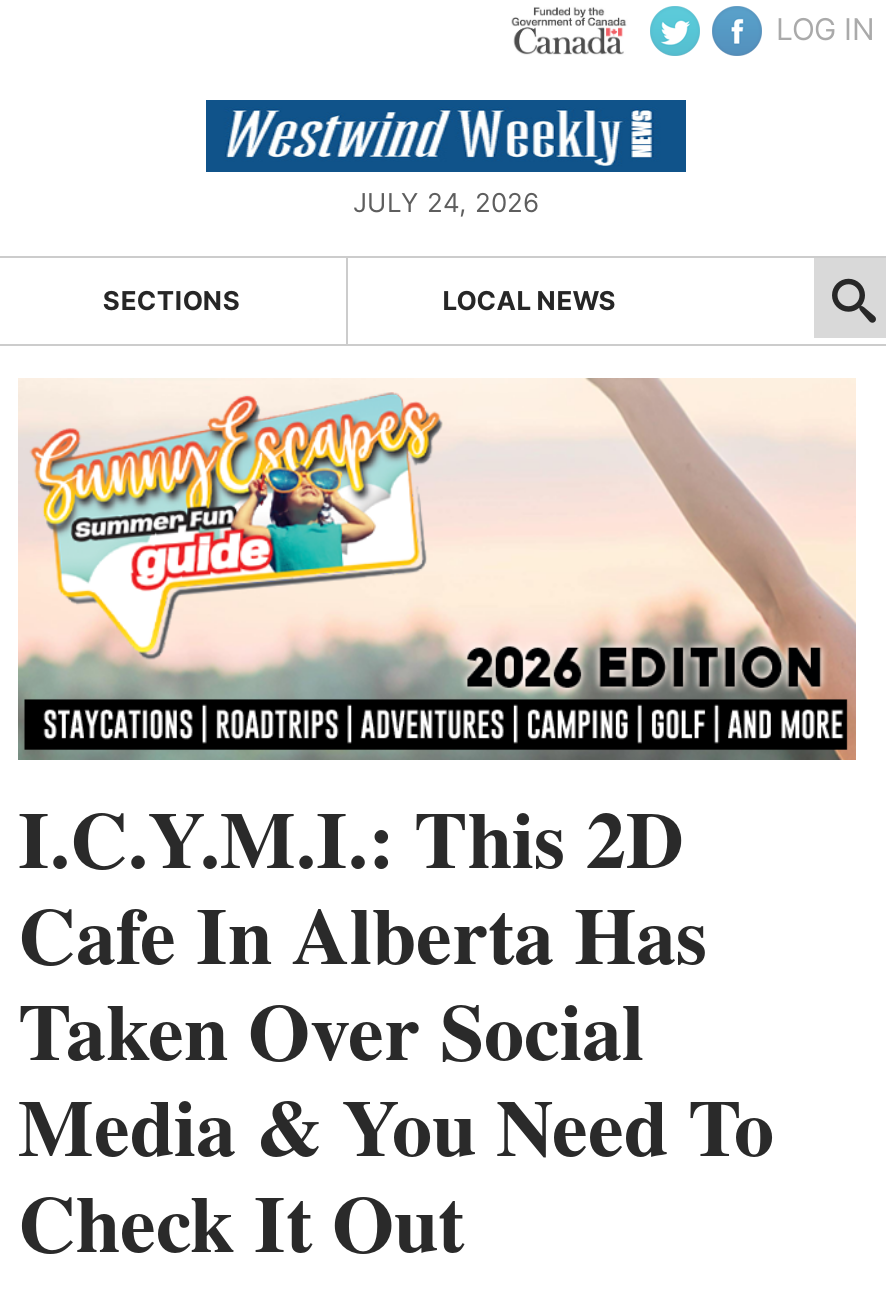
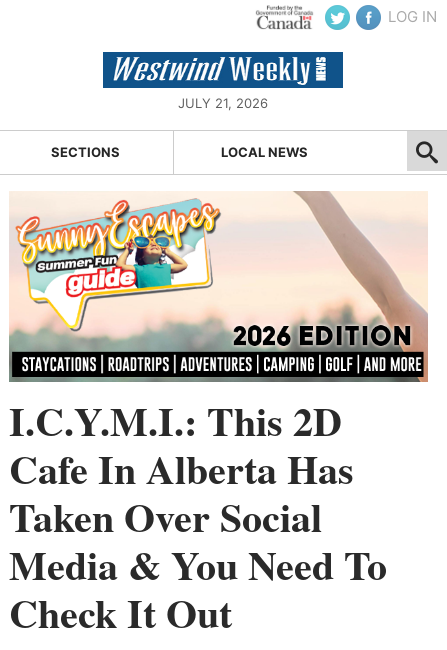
[353,186,539,218] JULY 24, 2026 -> [178,95,268,111] JULY 21, 2026

